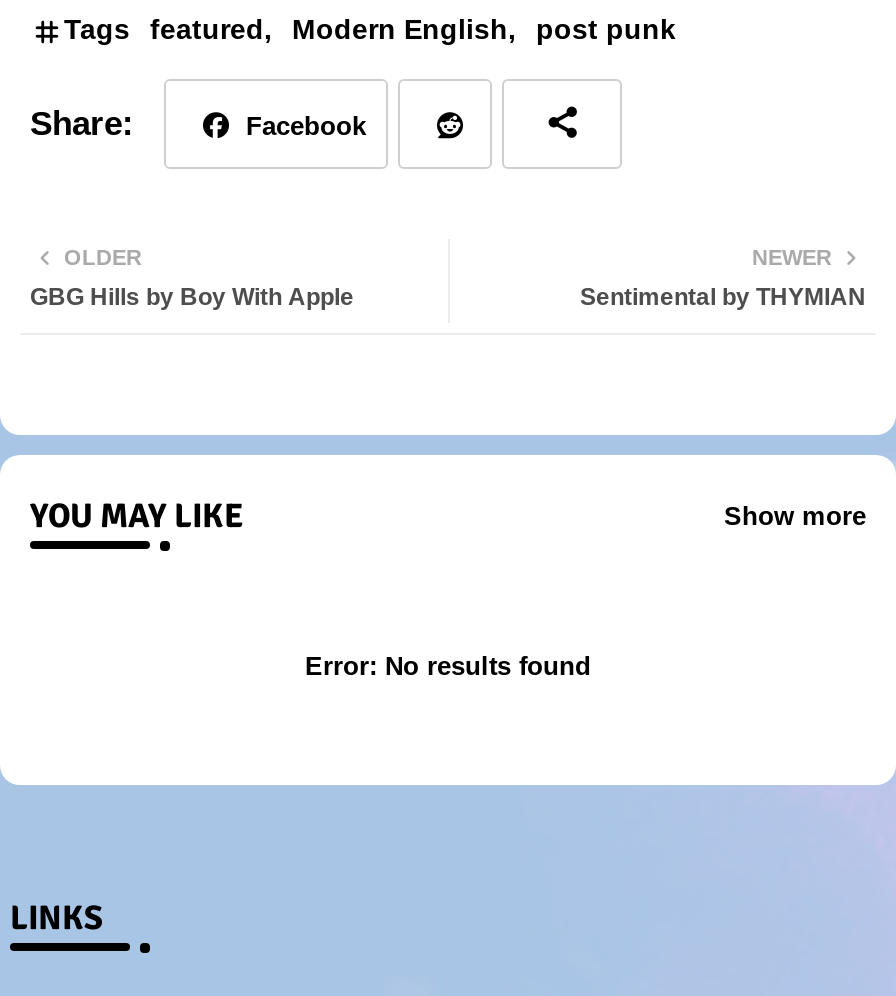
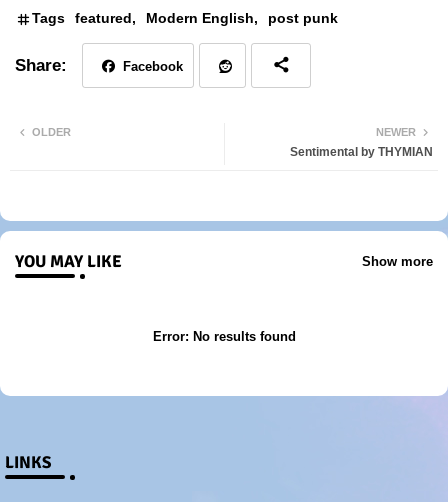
[30,283,354,311] GBG Hills by Boy With Apple -> none

